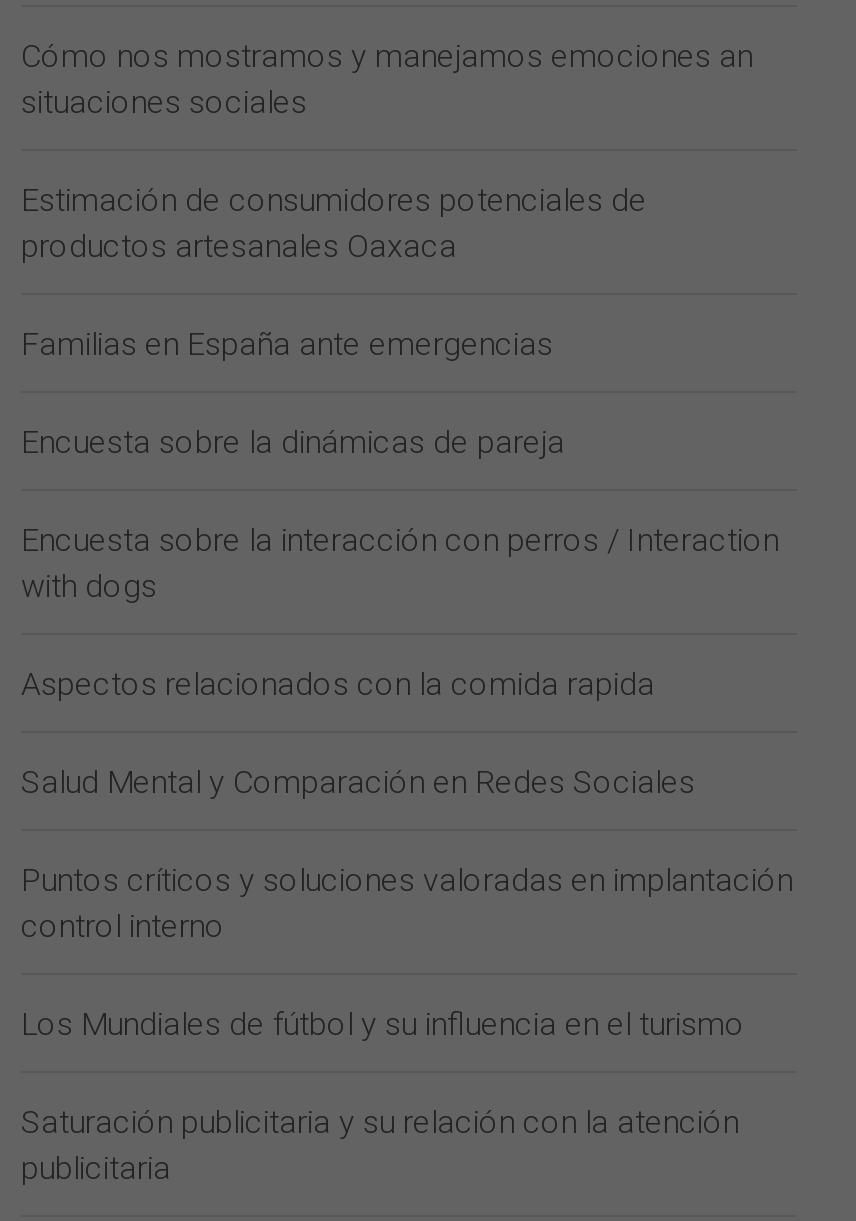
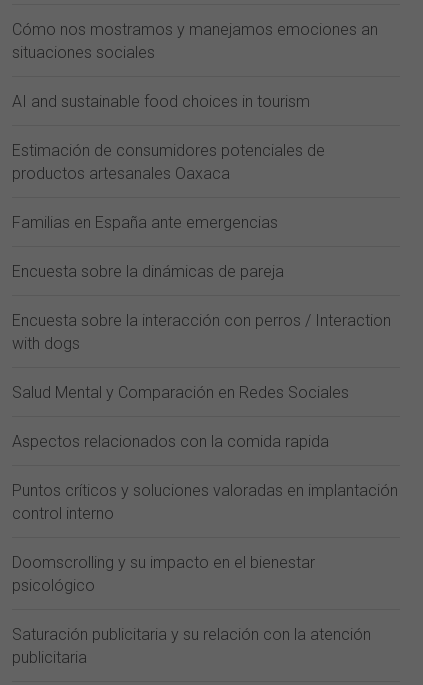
none -> [12,92,310,111] AI and sustainable food choices in tourism
moved [21,665,655,703] -> [12,432,329,451]: Aspectos relacionados con la comida rapida
[21,1005,745,1043] Los Mundiales de fútbol y su influencia en el turismo -> [12,553,315,595] Doomscrolling y su impacto en el bienestar | psicológico

